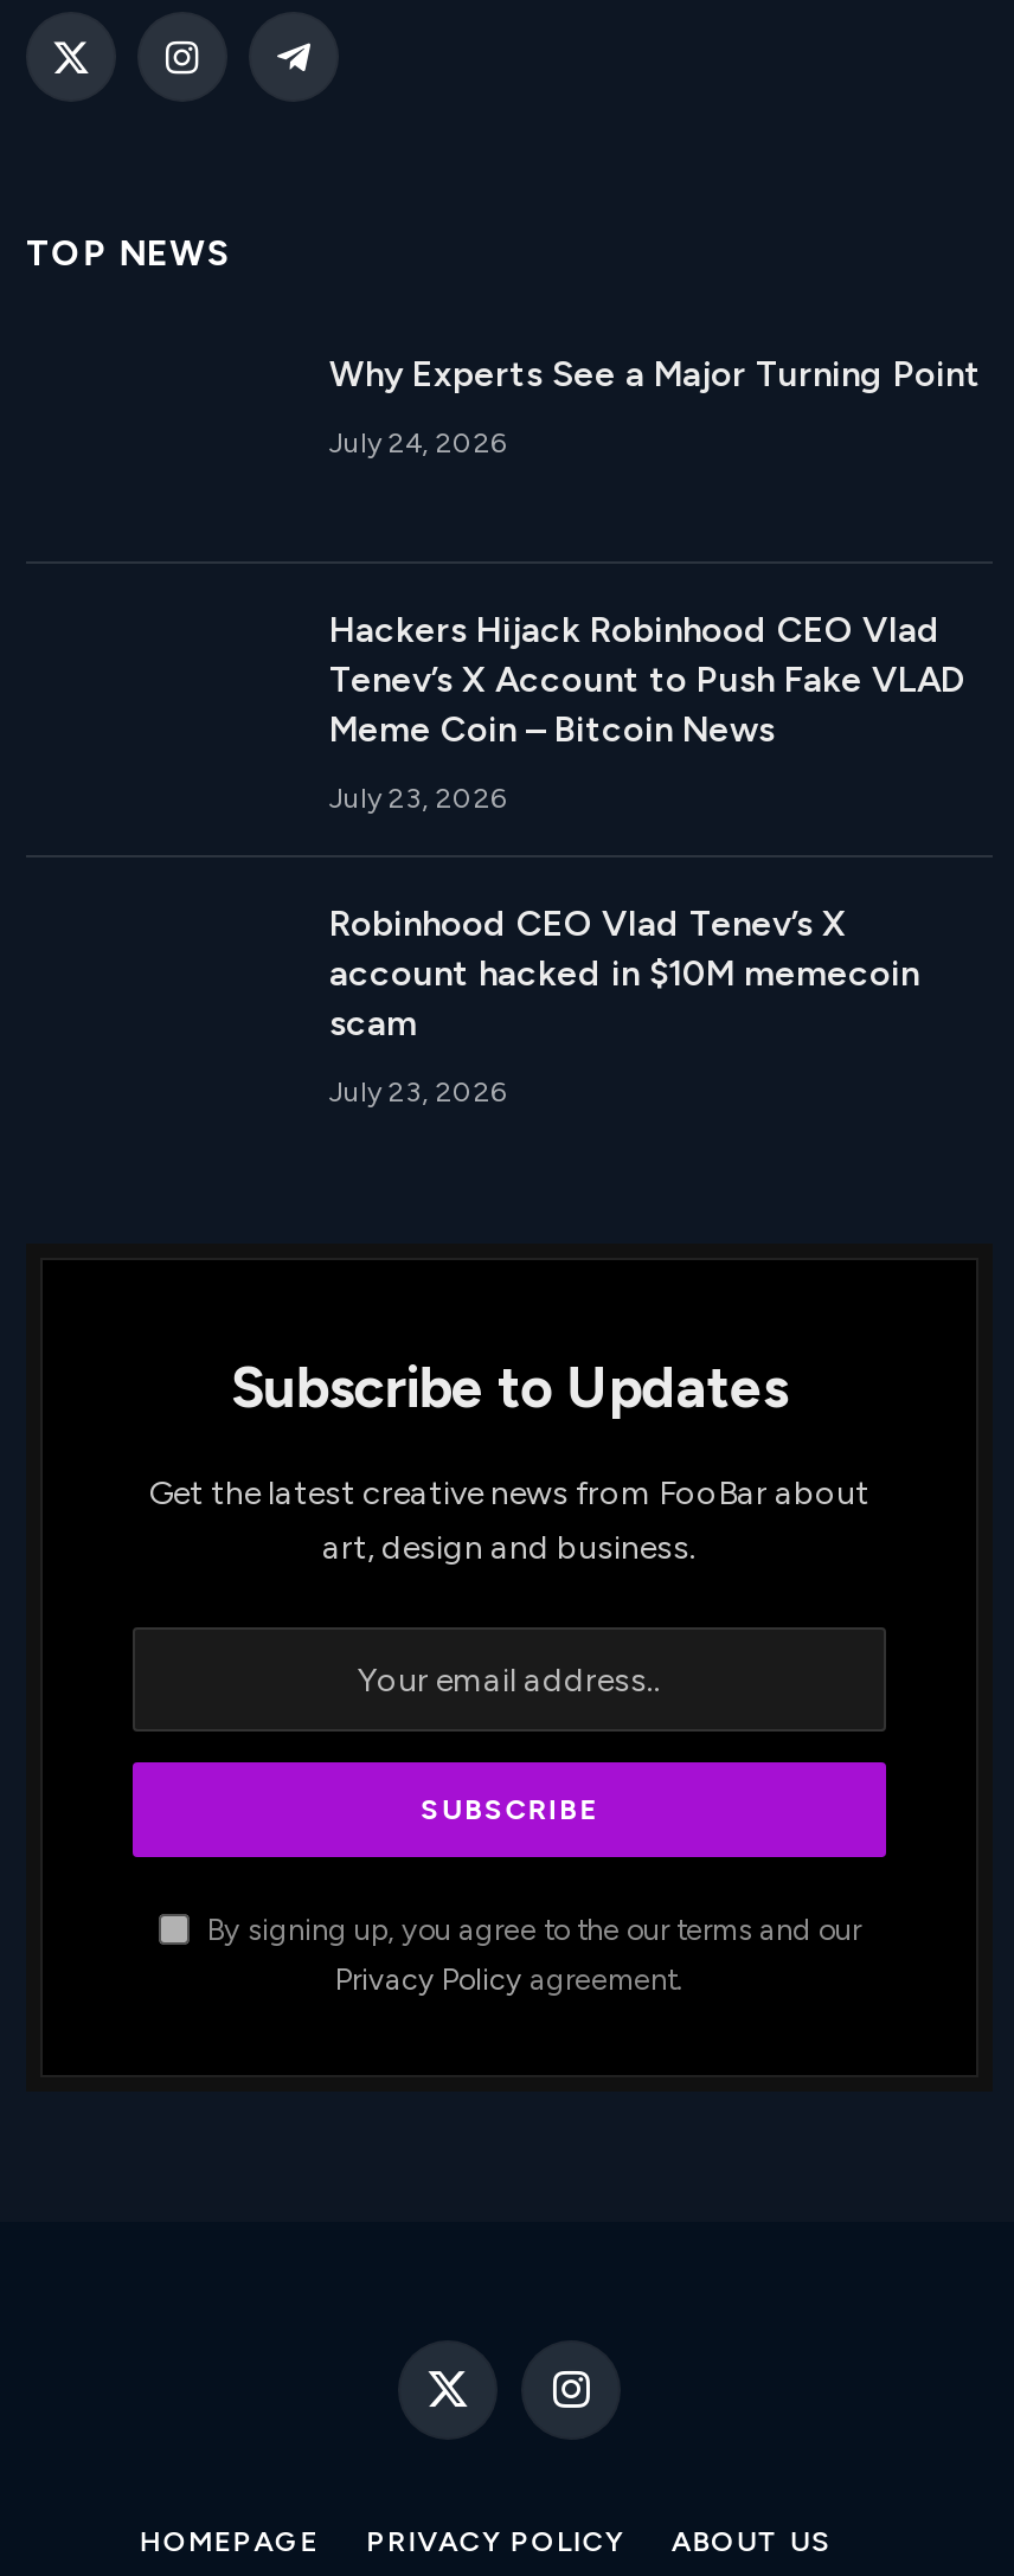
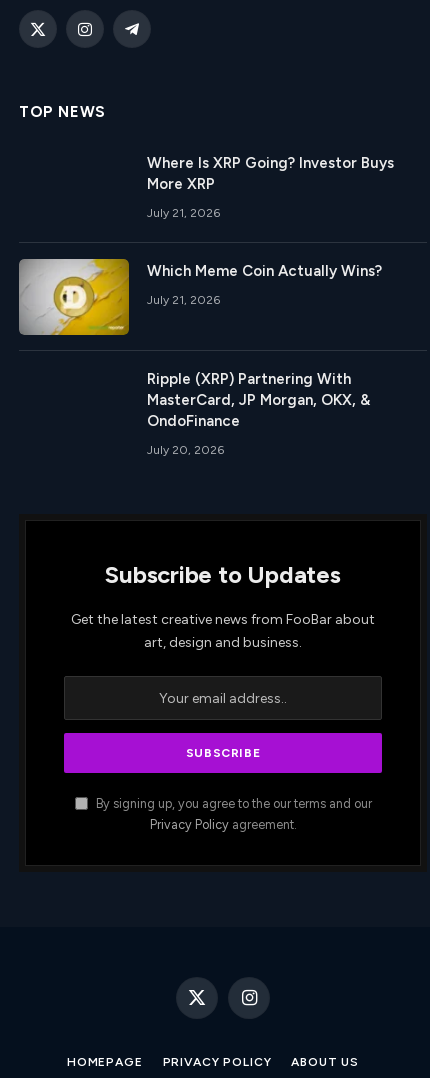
none -> [18,258,130,336] [image]
[329,354,981,396] Why Experts See a Major Turning Point -> [147,154,394,193] Where Is XRP Going? Investor Buys | More XRP
[329,427,507,460] July 24, 2026 -> [147,206,220,220] July 21, 2026
[329,609,964,752] Hackers Hijack Robinhood CEO Vlad | Tenev’s X Account to Push Fake VLAD | Meme Coin – Bitcoin News -> [147,262,382,280] Which Meme Coin Actually Wins?
[329,782,507,816] July 23, 2026 -> [147,293,220,307] July 21, 2026
[329,903,919,1045] Robinhood CEO Vlad Tenev’s X | account hacked in $10M memecoin | scam -> [147,370,370,430] Ripple (XRP) Partnering With | MasterCard, JP Morgan, OKX, & | OndoFinance
[329,1076,507,1109] July 23, 2026 -> [147,443,224,457] July 20, 2026

